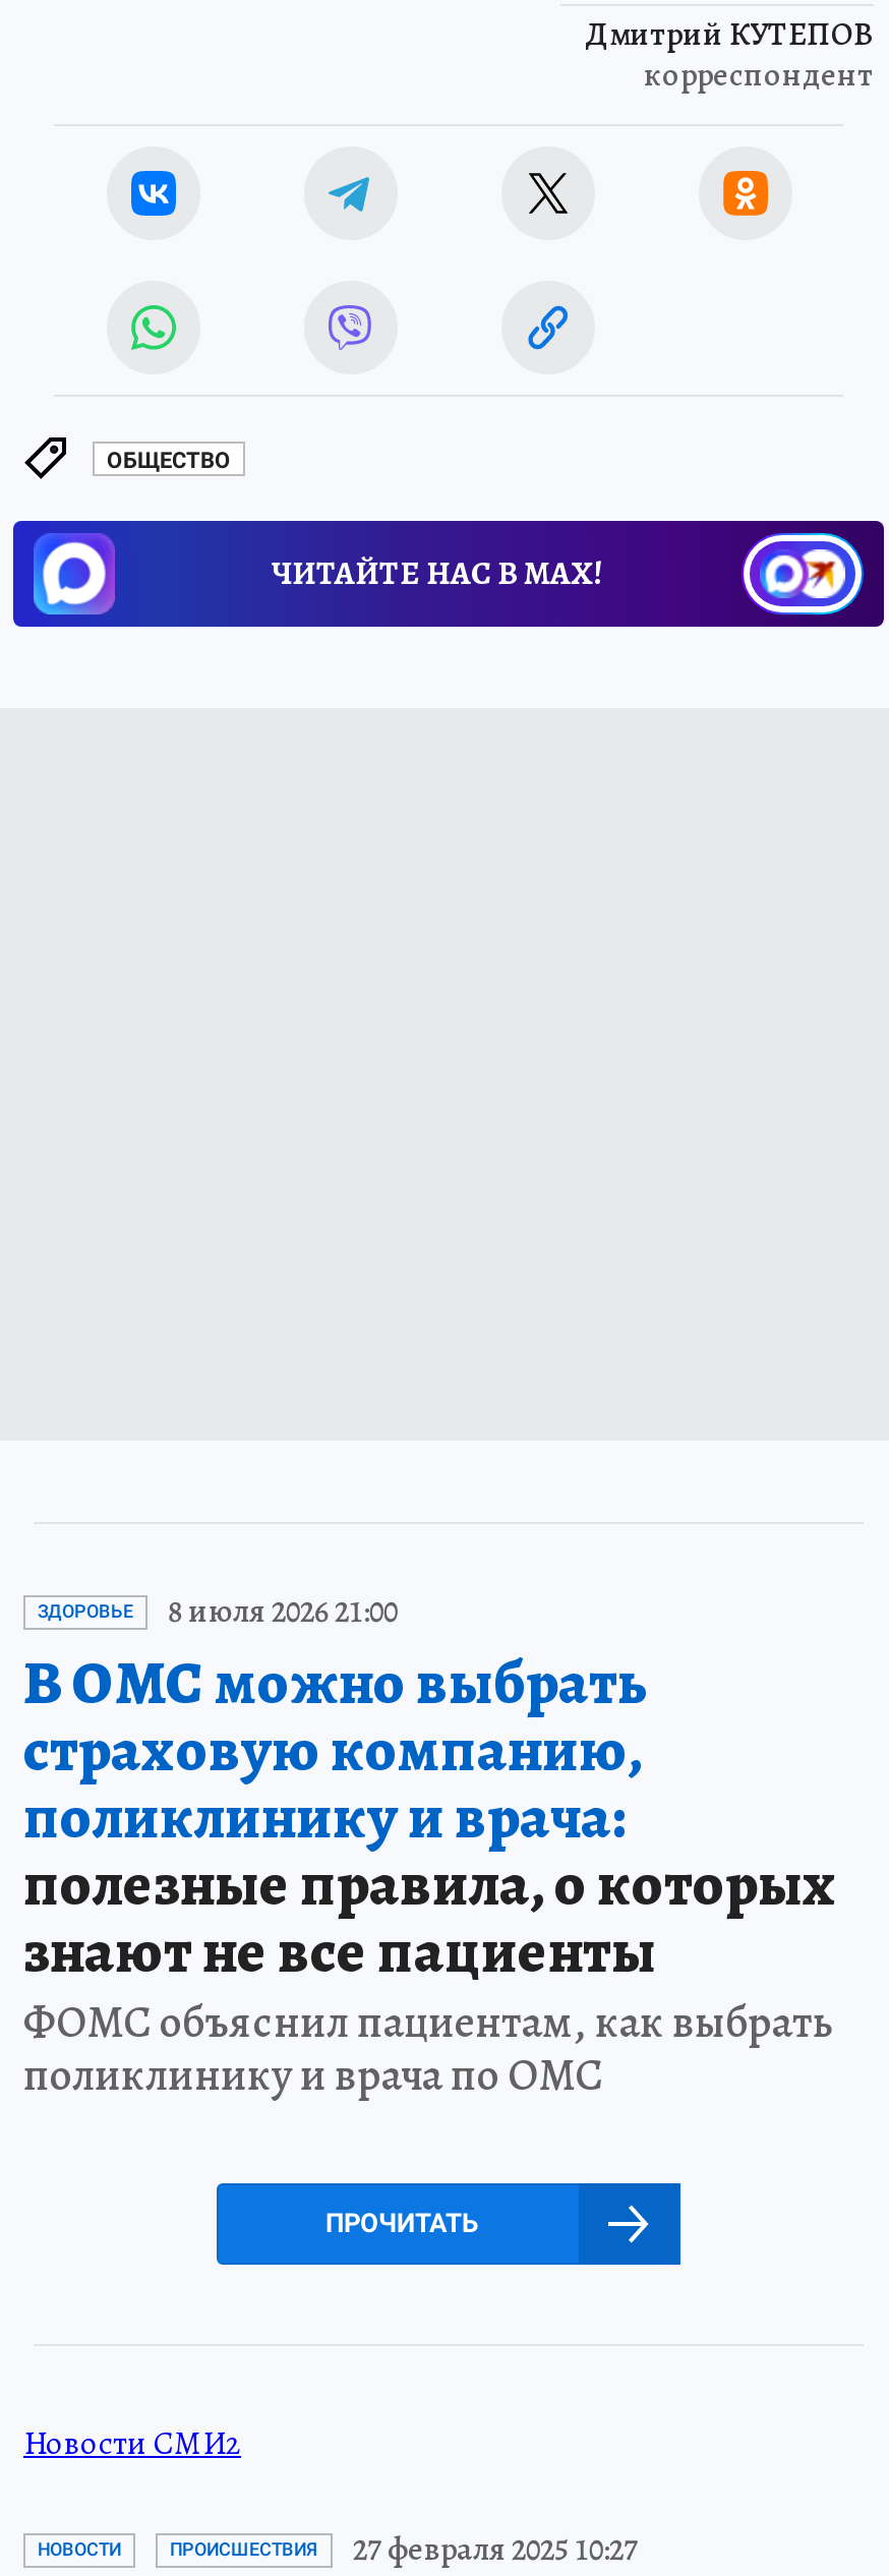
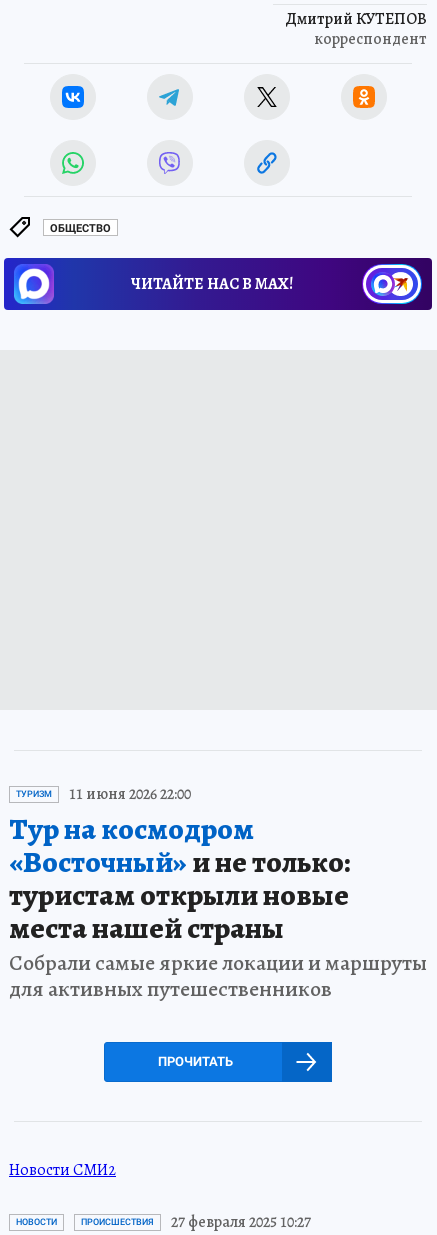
[23,1589,837,2106] ЗДОРОВЬЕ | 8 июля 2026 21:00 | В ОМС можно выбрать | страховую компанию, | поликлинику и врача: | полезные правила, о которых | знают не все пациенты | ФОМС объяснил пациентам, как выбрать | поликлинику и врача по ОМС -> [9,783,427,1004] ТУРИЗМ | 11 июня 2026 22:00 | Тур на космодром | «Восточный»и не только: | туристам открыли новые | места нашей страны | Собрали самые яркие локации и маршруты | для активных путешественников

